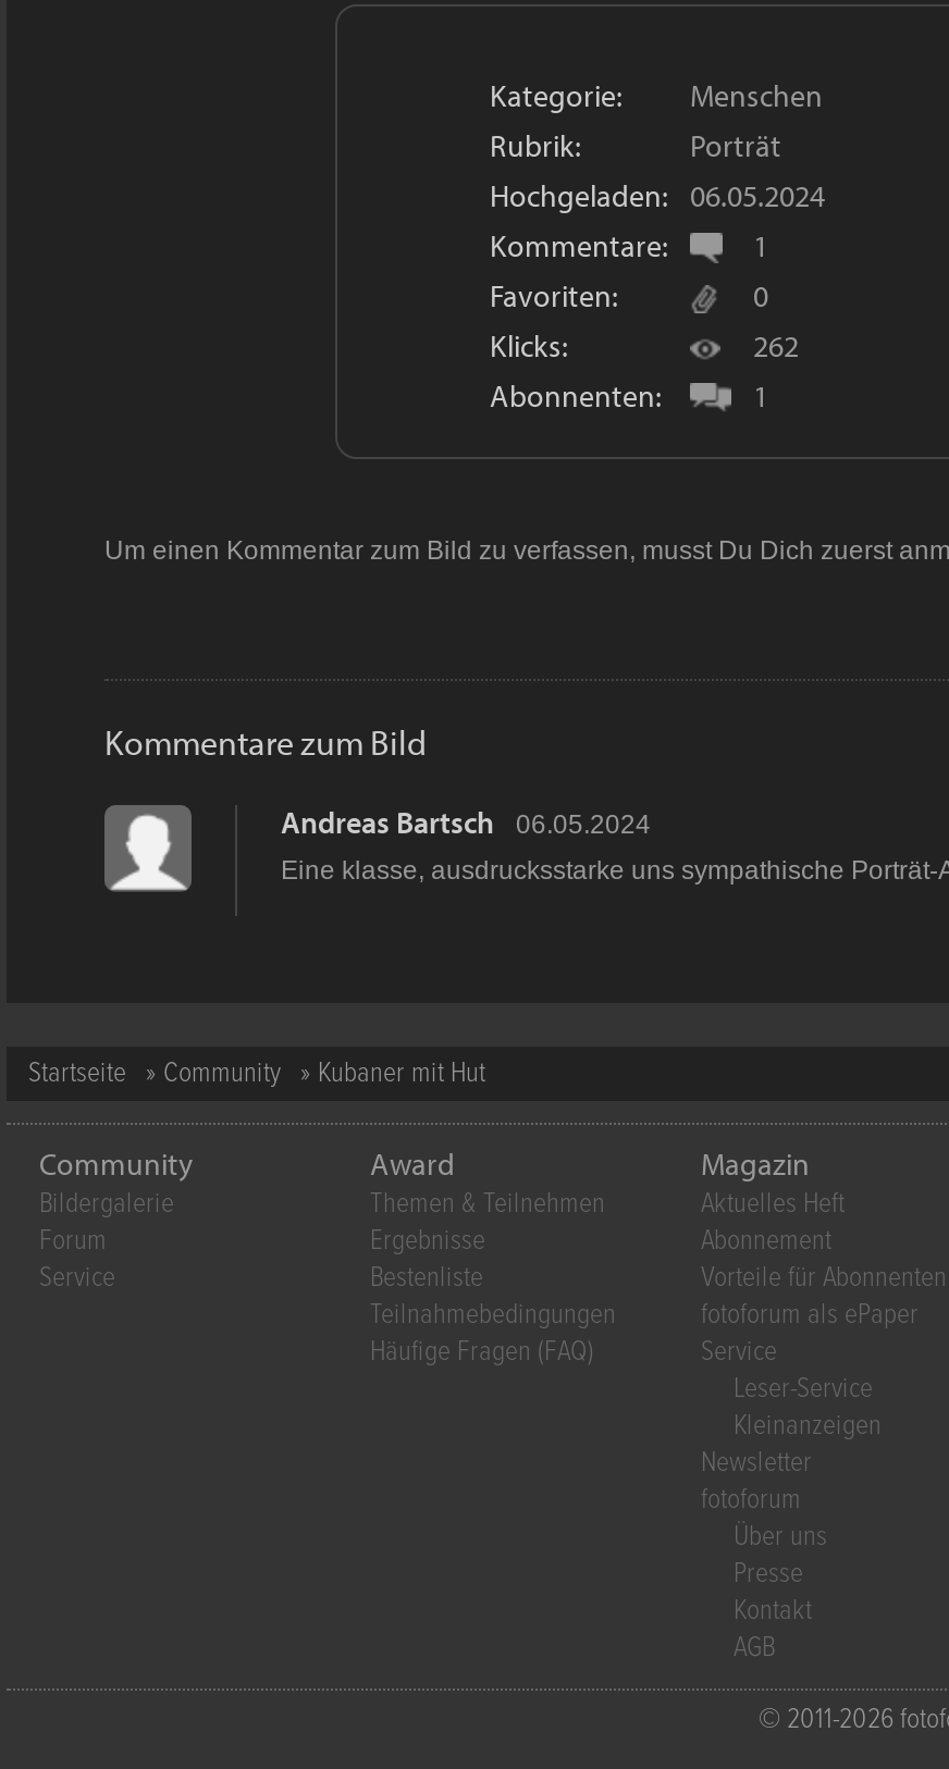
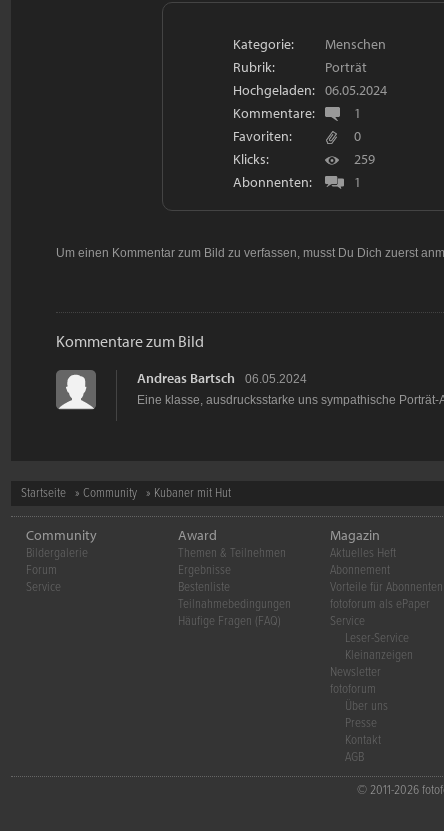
[753,326,799,365] 262 -> [354,150,375,168] 259

